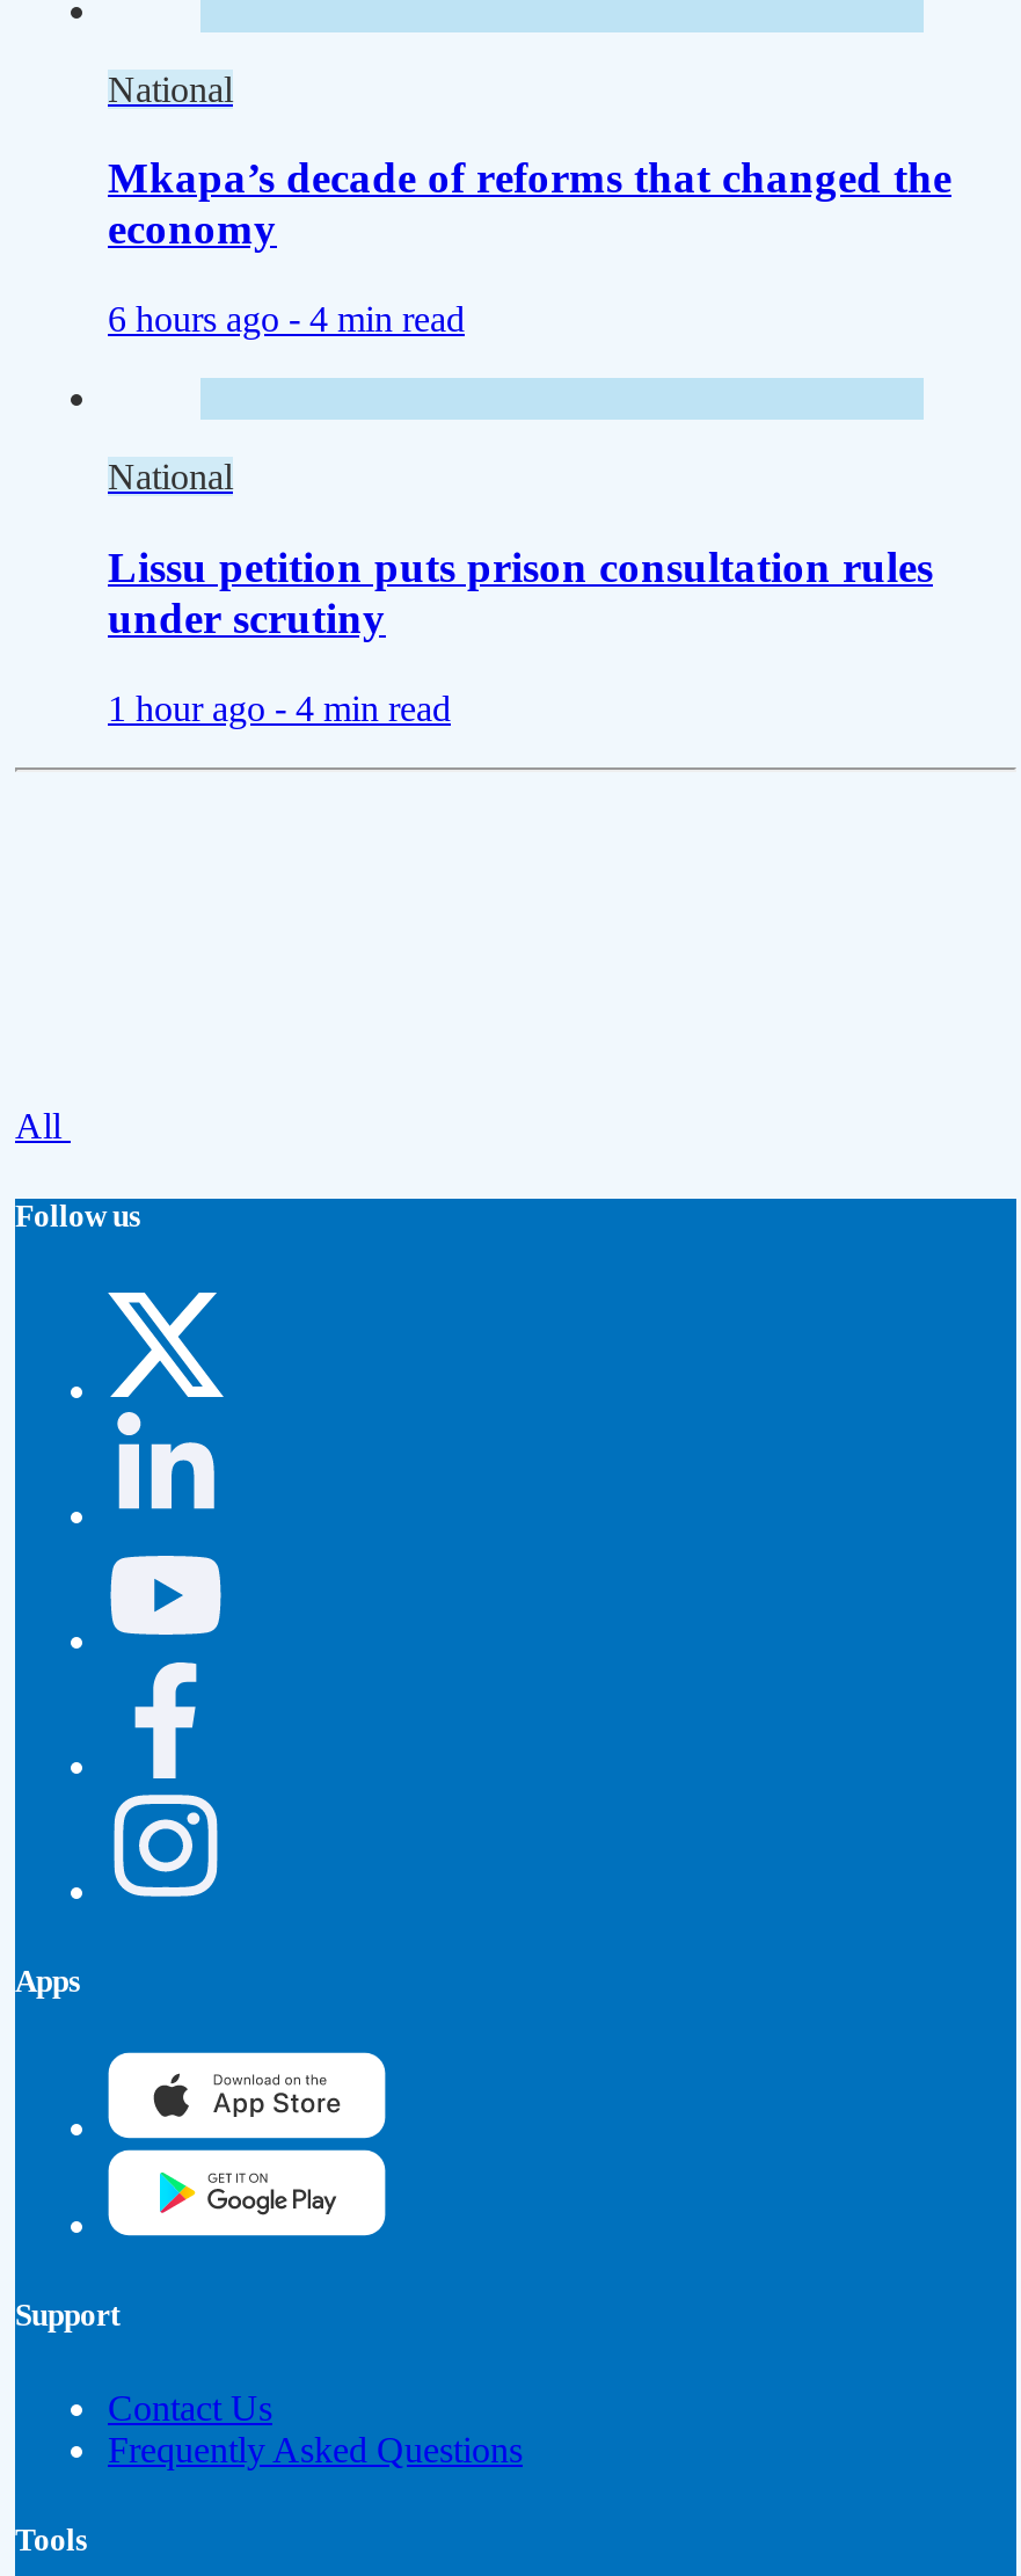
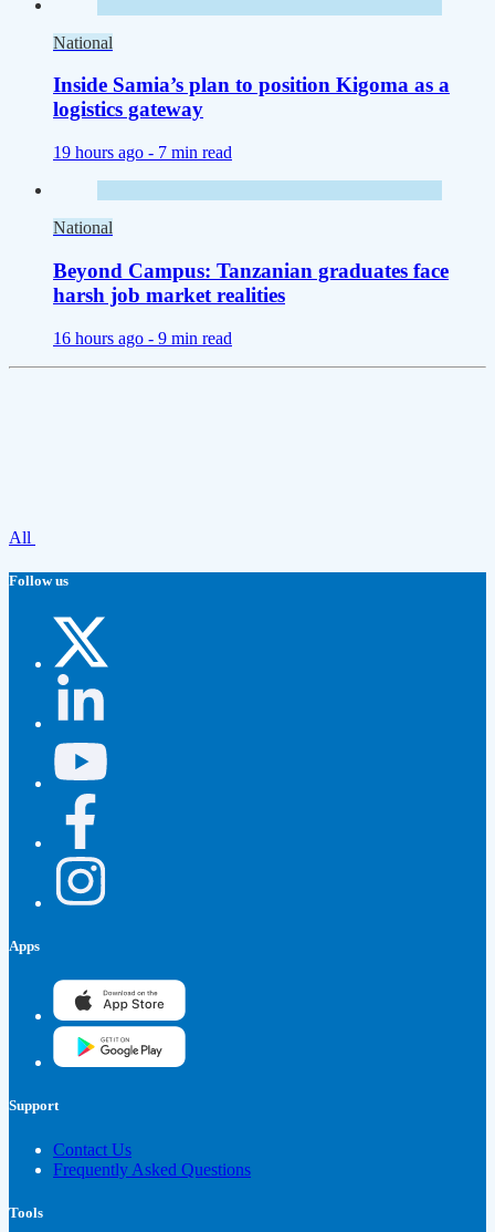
[108,154,951,254] Mkapa’s decade of reforms that changed the | economy -> [53,73,450,121] Inside Samia’s plan to position Kigoma as a | logistics gateway
[108,299,465,339] 6 hours ago - 4 min read -> [53,143,232,162] 19 hours ago - 7 min read
[108,542,933,642] Lissu petition puts prison consultation rules | under scrutiny -> [53,259,449,306] Beyond Campus: Tanzanian graduates face | harsh job market realities
[108,688,451,727] 1 hour ago - 4 min read -> [53,328,232,347] 16 hours ago - 9 min read

